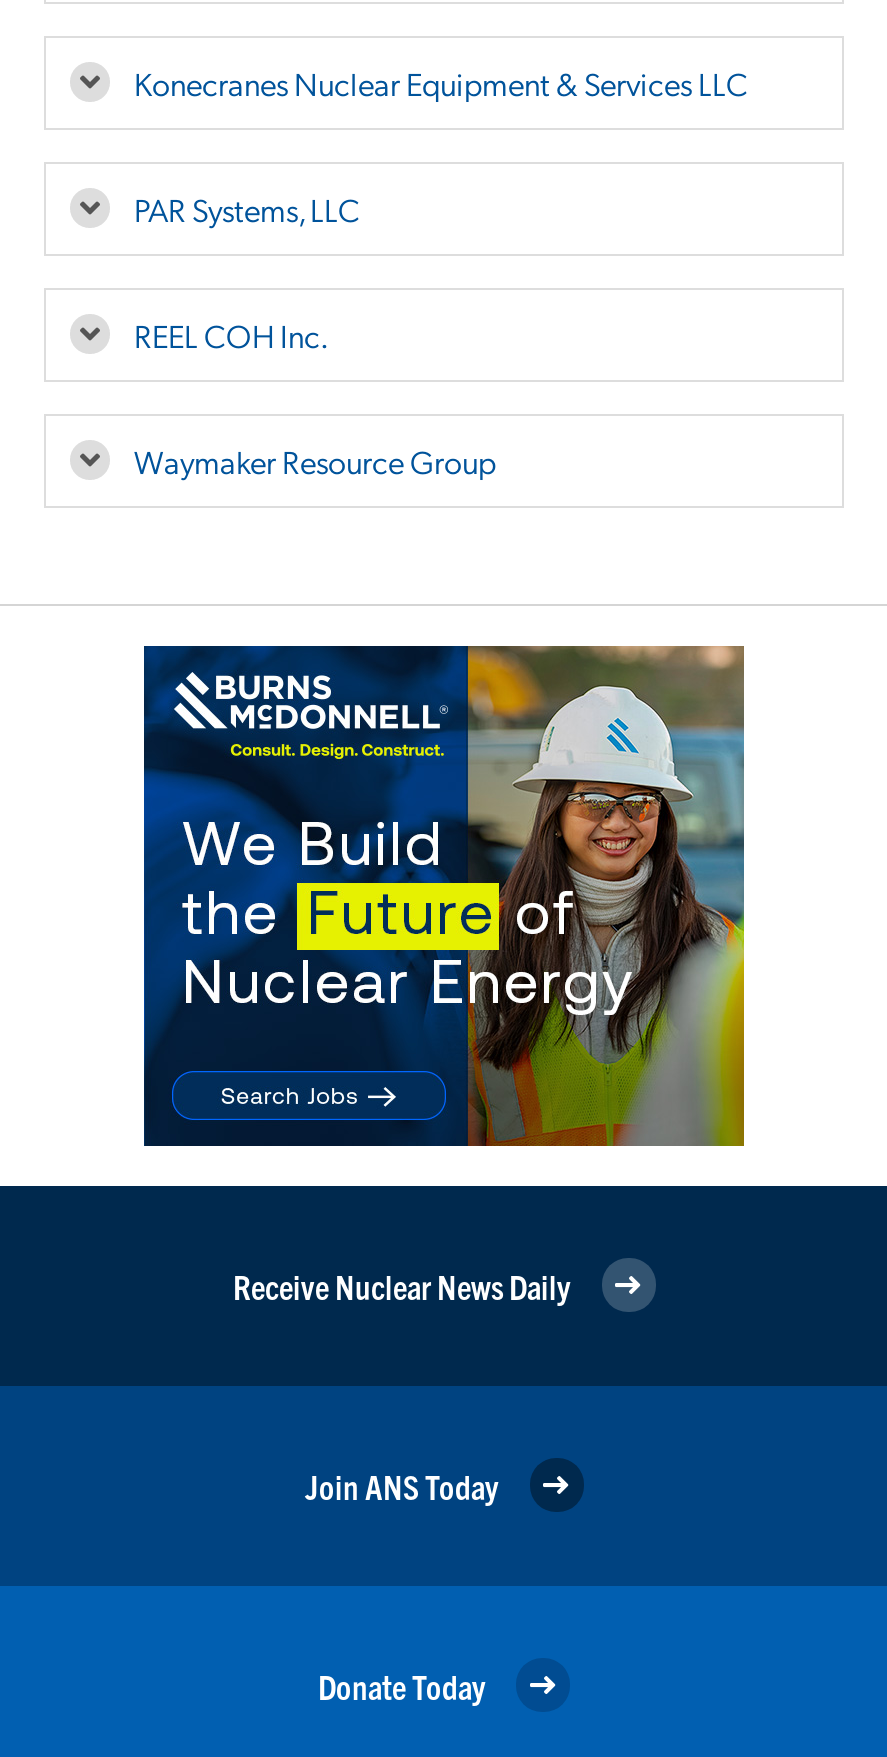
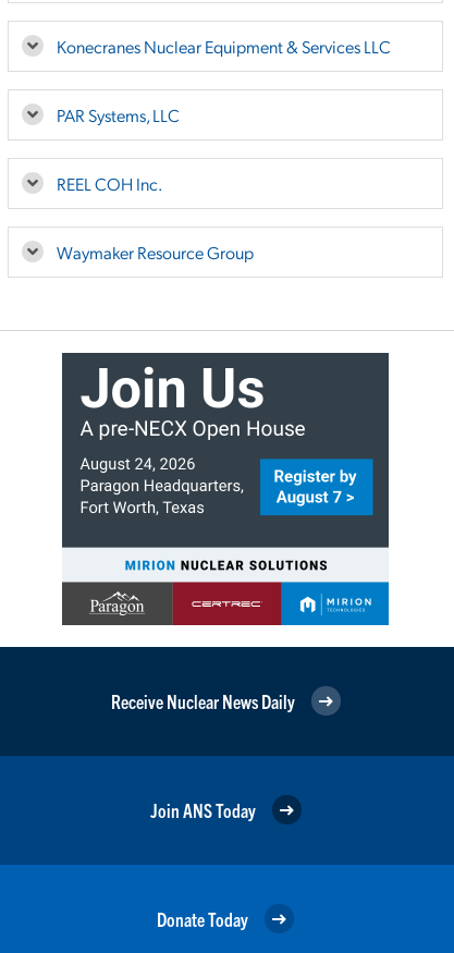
[142,644,746,1148] [image] -> [62,352,390,626] [image]

